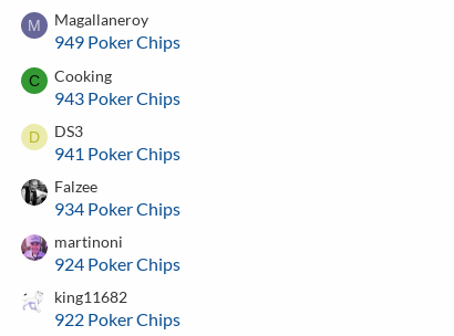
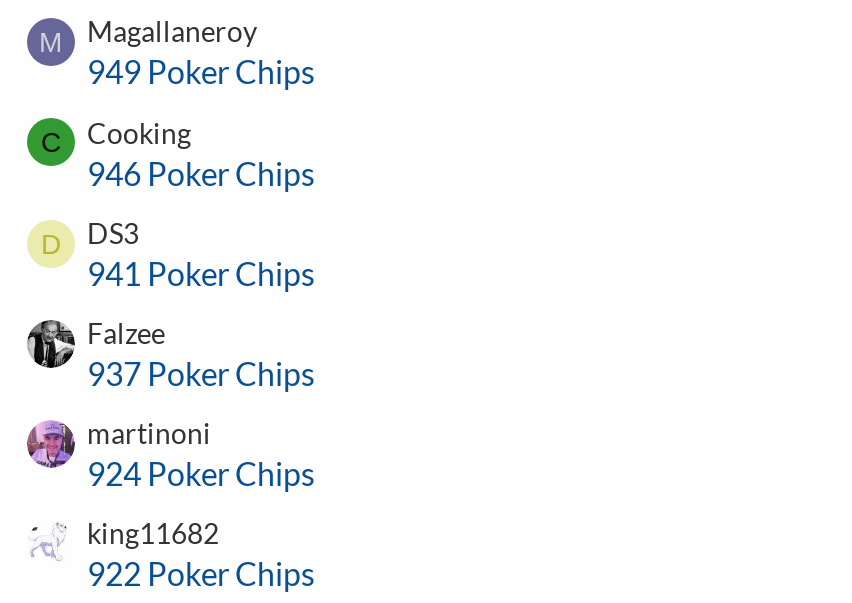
[54,87,180,108] 943 Poker Chips -> [87,153,315,191] 946 Poker Chips
[54,198,180,219] 934 Poker Chips -> [87,354,315,392] 937 Poker Chips

